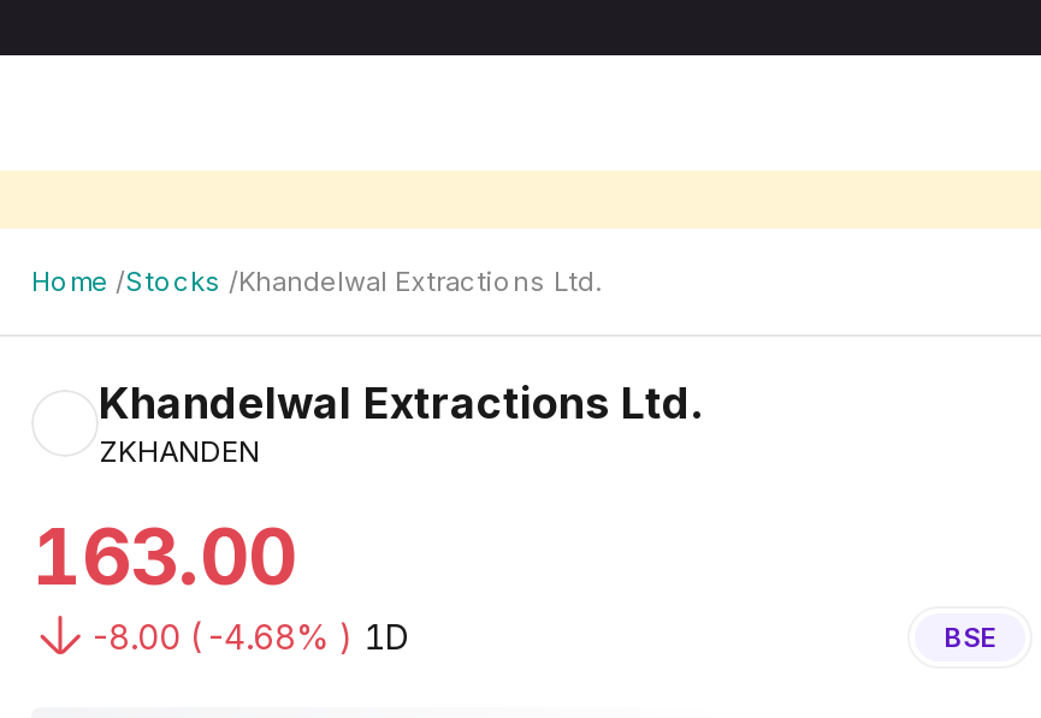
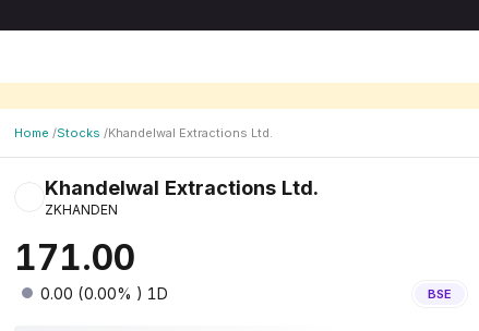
[31,510,296,604] 163.00 -> [14,236,135,279] 171.00
[89,616,409,657] -8.00 (-4.68% ) 1D -> [40,284,168,303] 0.00 (0.00% ) 1D

